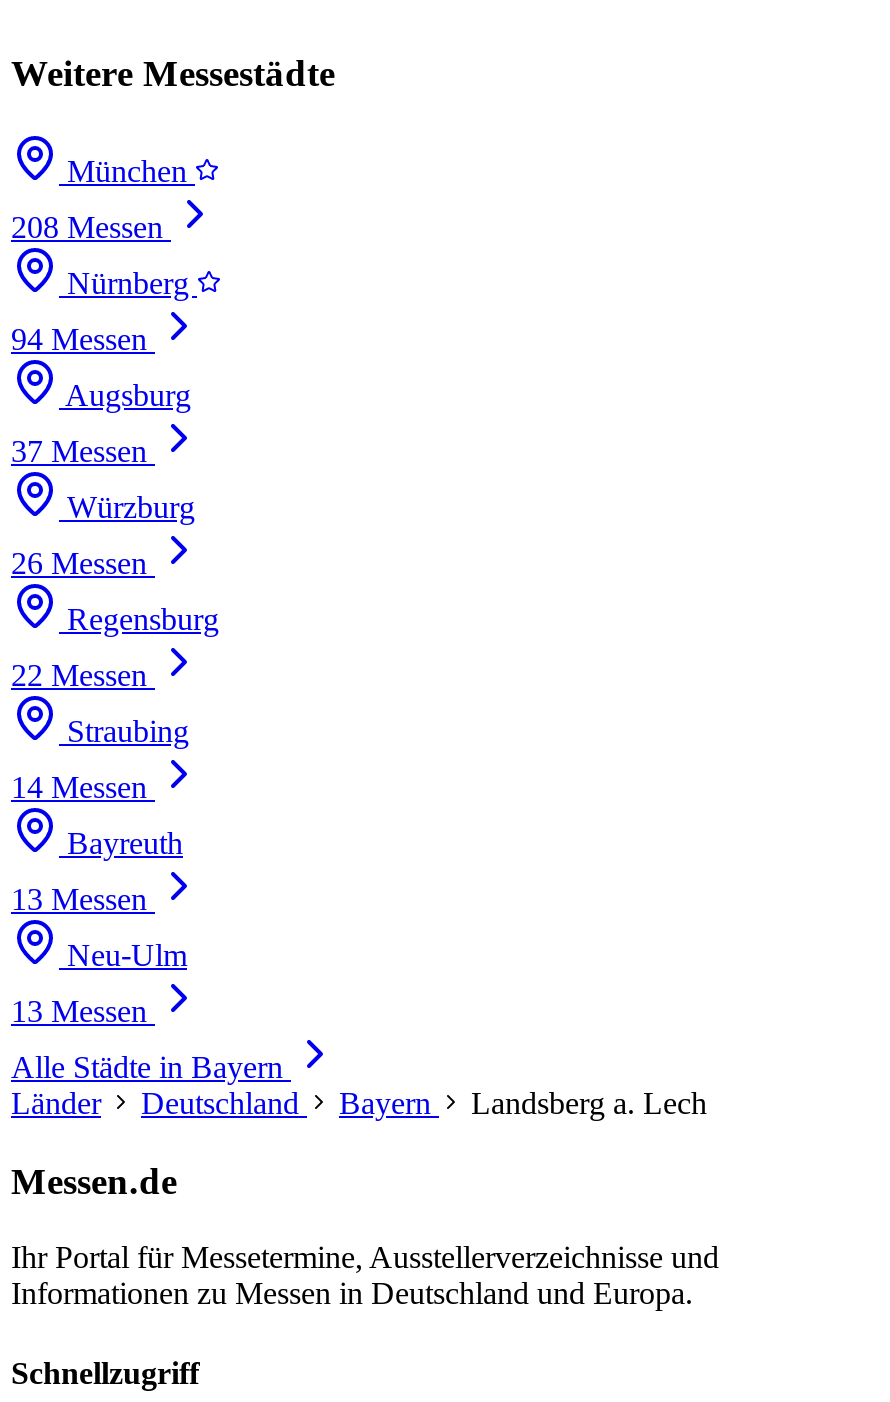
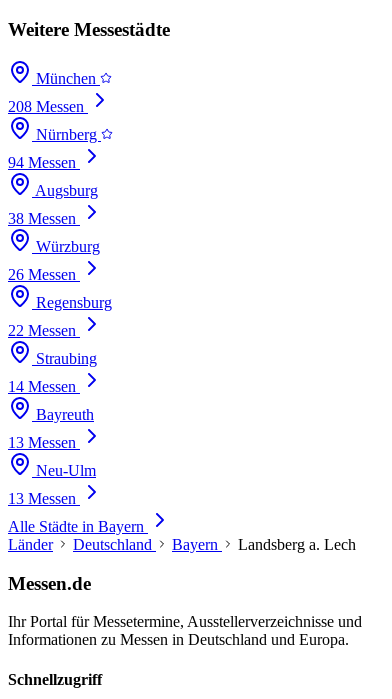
[11,434,155,468] 37 Messen -> [8,210,80,227] 38 Messen

